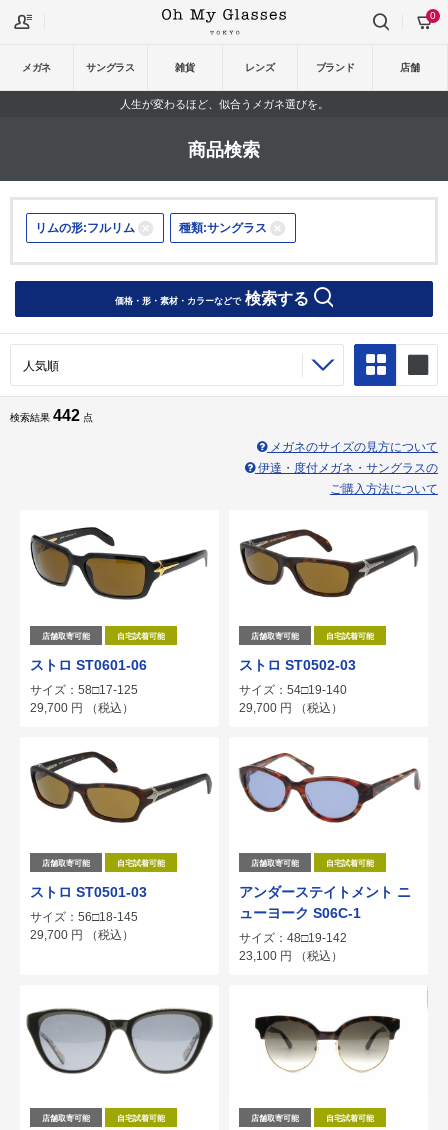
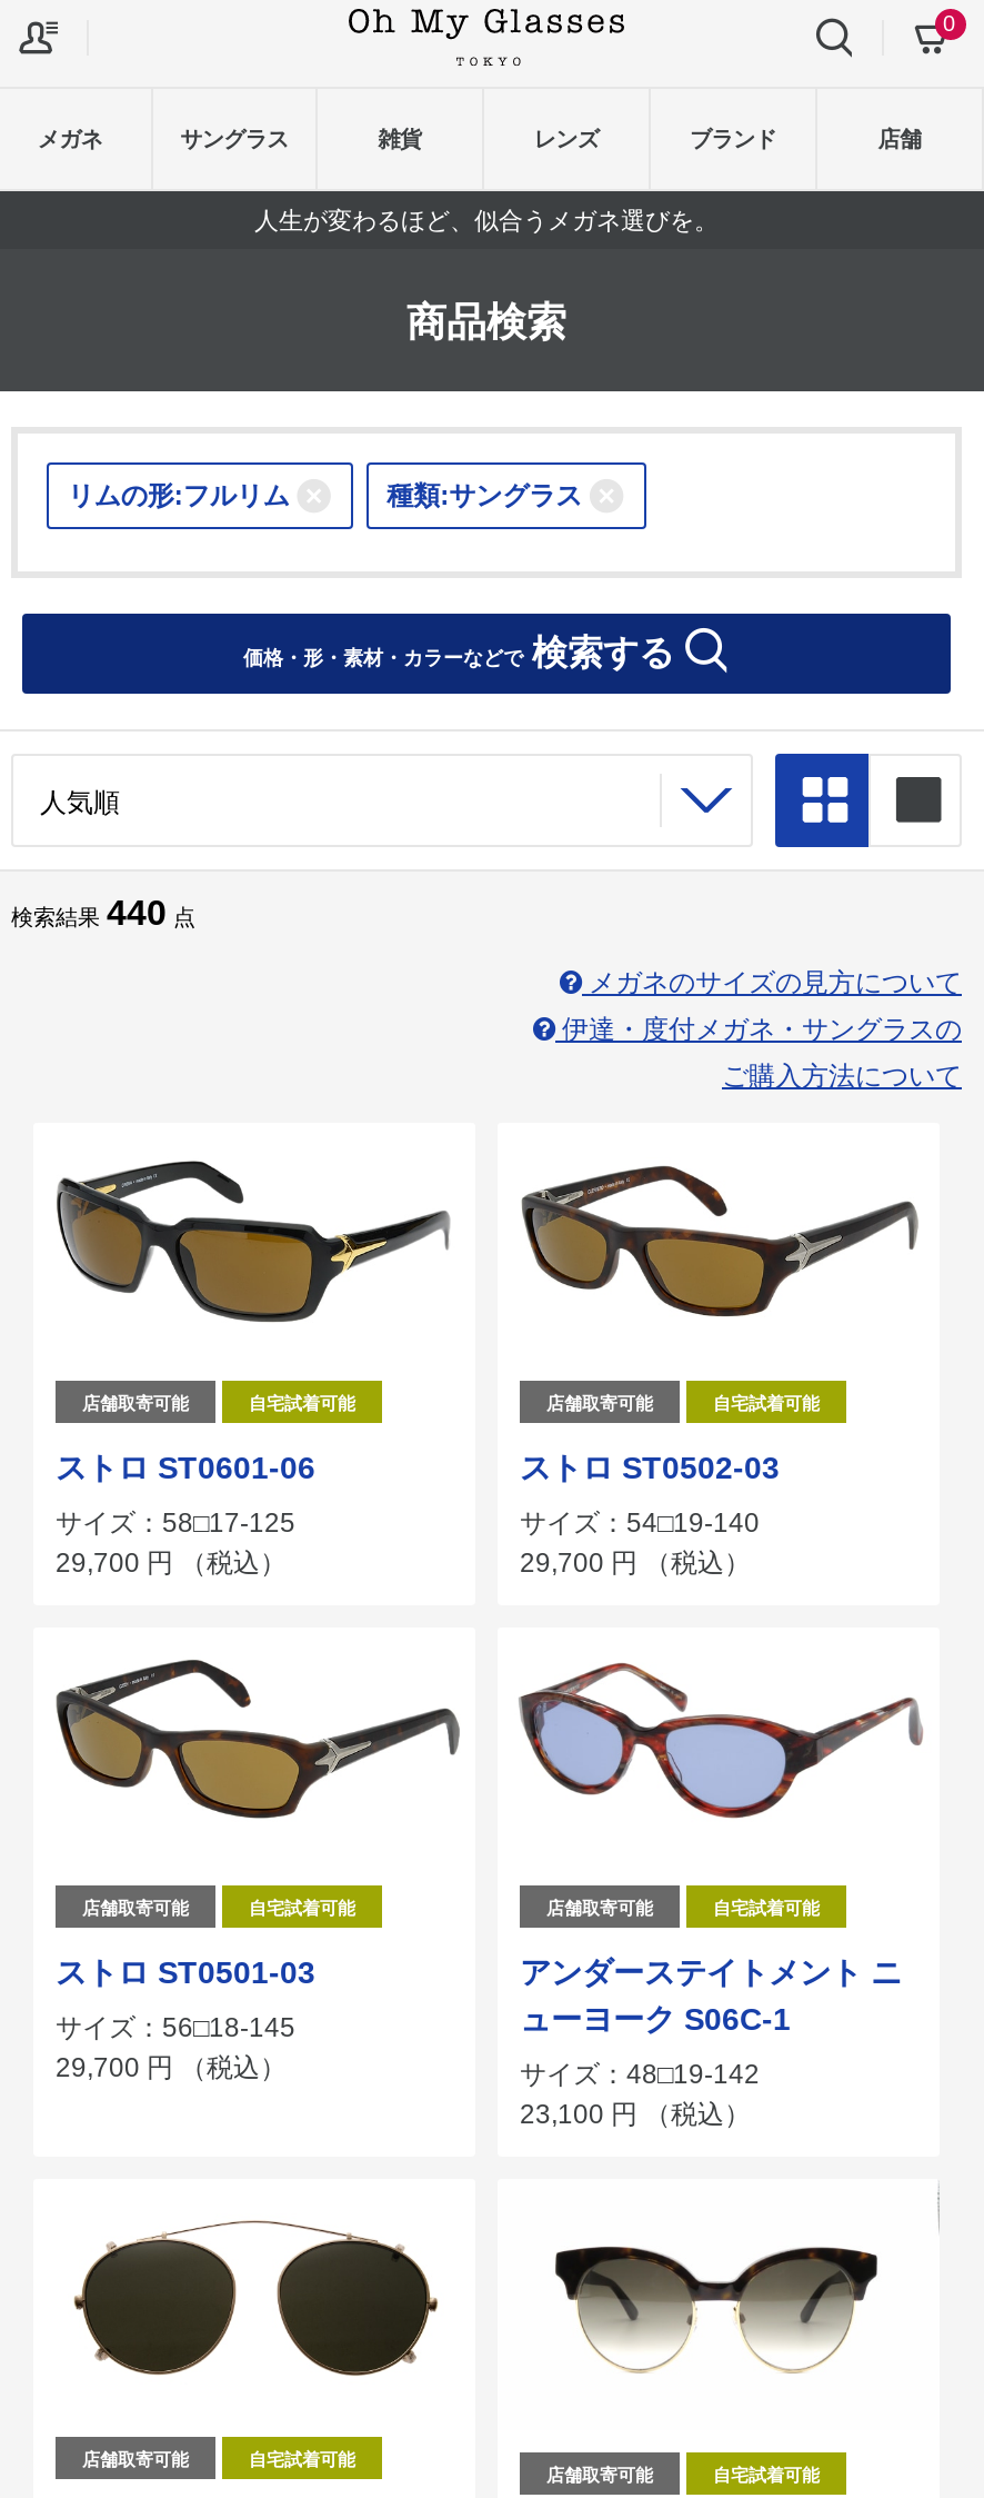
[10,407,93,424] 検索結果442点 -> [11,894,195,932] 検索結果440点
[26,1007,214,1074] [image] -> [49,2219,460,2375] [image]

